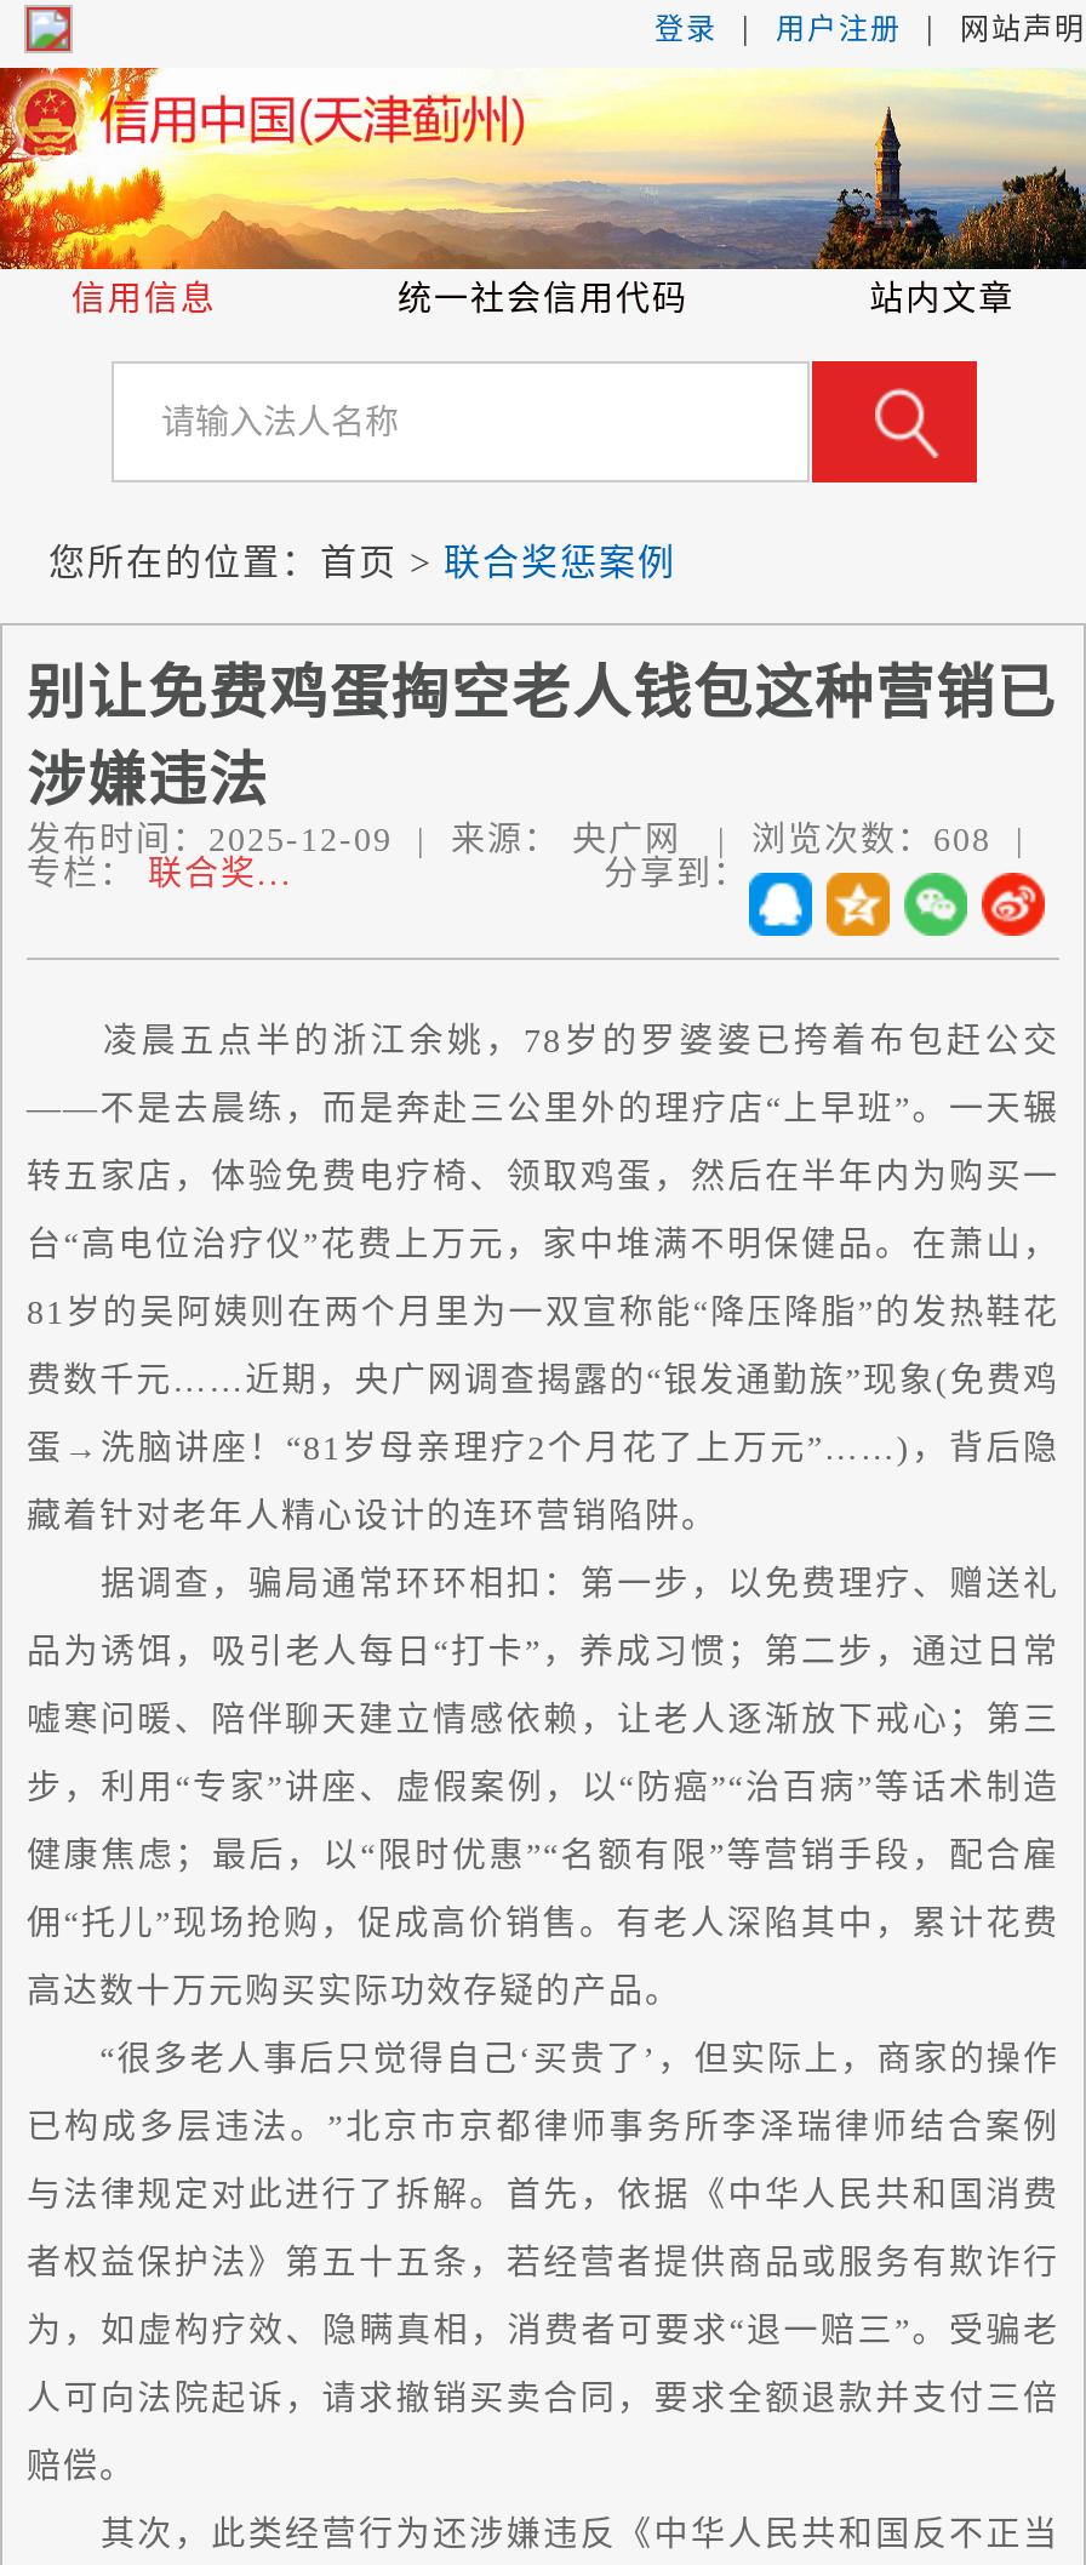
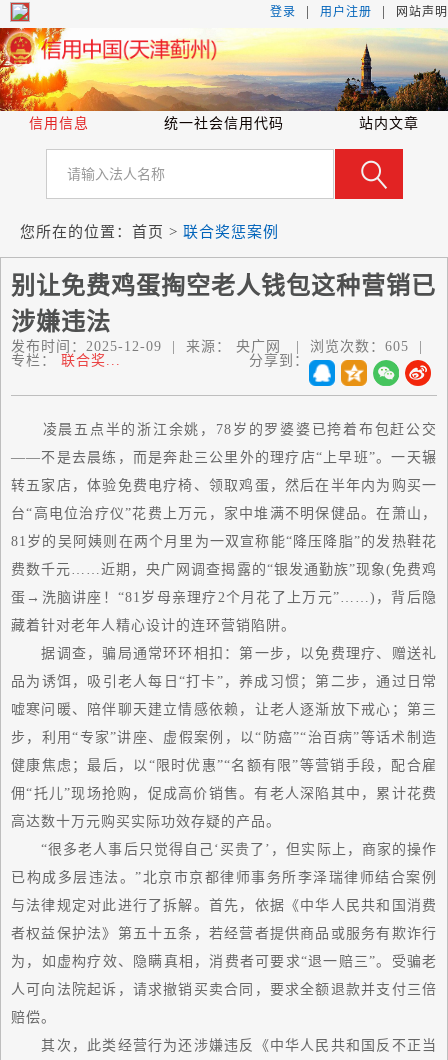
[751,822,991,858] 浏览次数：608 -> [310,339,409,354] 浏览次数：605

